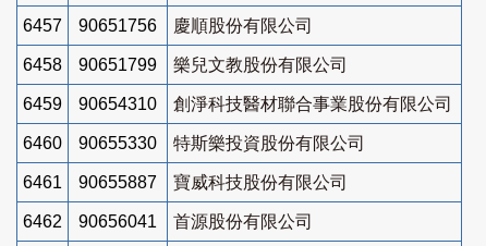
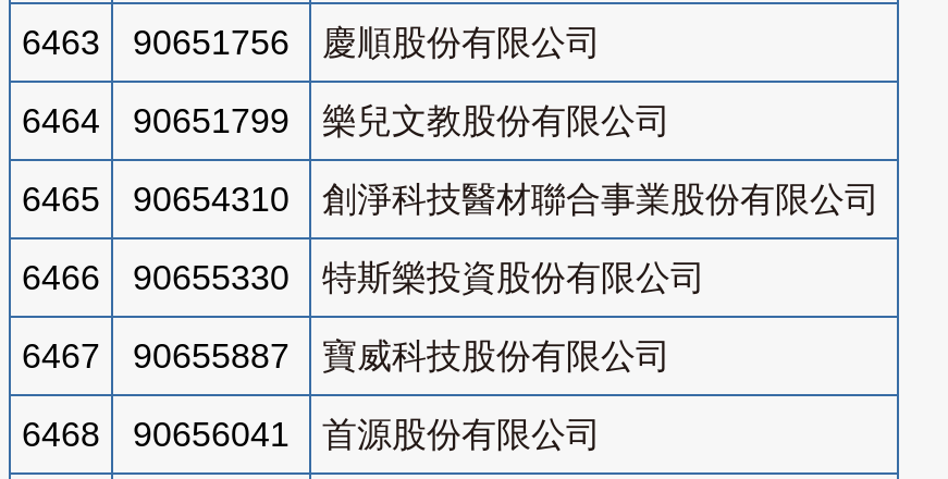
[23,16,313,35] 6457 90651756 慶順股份有限公司 -> [22,24,601,61] 6463 90651756 慶順股份有限公司
[23,55,348,74] 6458 90651799 樂兒文教股份有限公司 -> [22,102,670,139] 6464 90651799 樂兒文教股份有限公司
[23,95,452,113] 6459 90654310 創淨科技醫材聯合事業股份有限公司 -> [22,180,879,218] 6465 90654310 創淨科技醫材聯合事業股份有限公司
[23,134,365,152] 6460 90655330 特斯樂投資股份有限公司 -> [22,259,705,296] 6466 90655330 特斯樂投資股份有限公司
[23,173,348,191] 6461 90655887 寶威科技股份有限公司 -> [22,337,670,374] 6467 90655887 寶威科技股份有限公司
[23,212,313,231] 6462 90656041 首源股份有限公司 -> [22,416,601,453] 6468 90656041 首源股份有限公司

